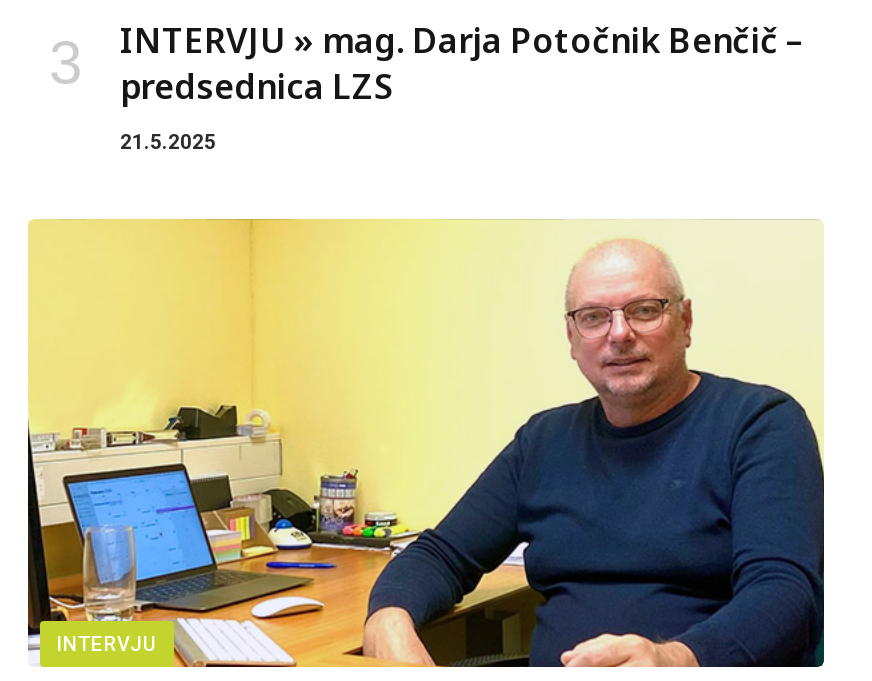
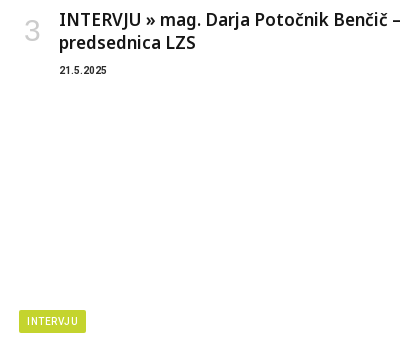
[26,217,826,669] [image] -> none

